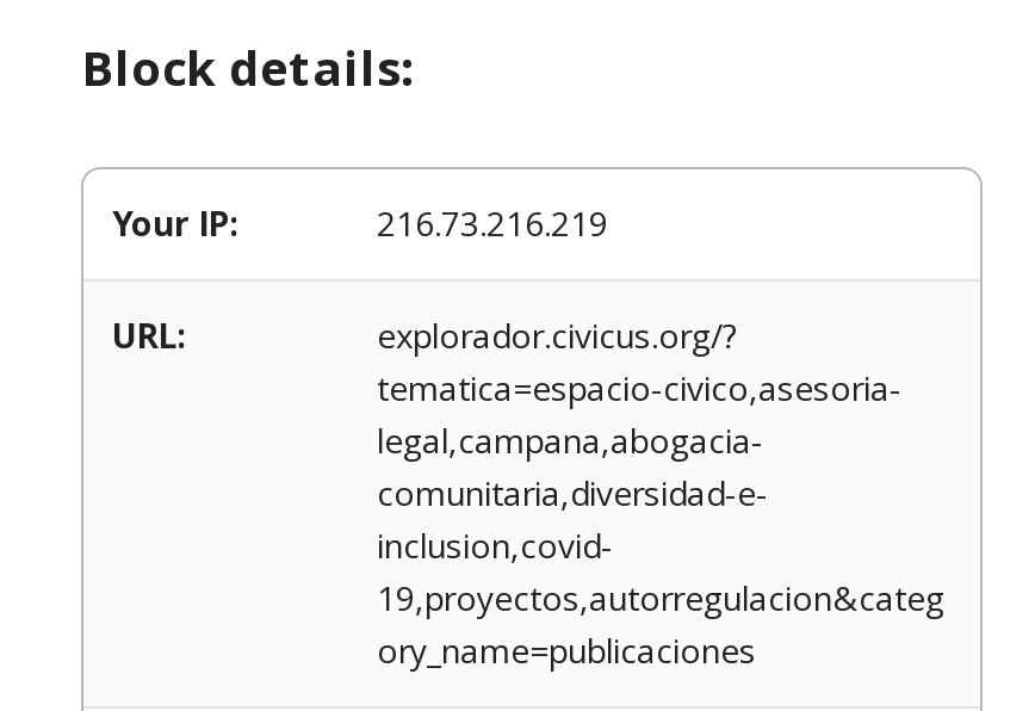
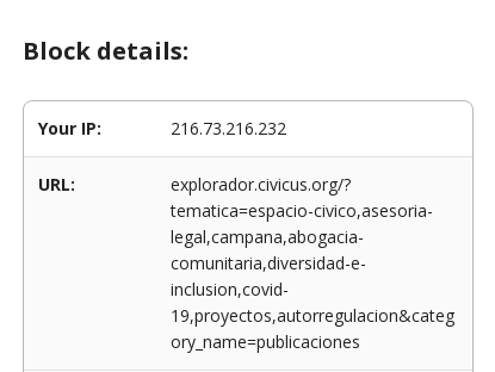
[377,200,608,246] 216.73.216.219 -> [171,117,286,139] 216.73.216.232

